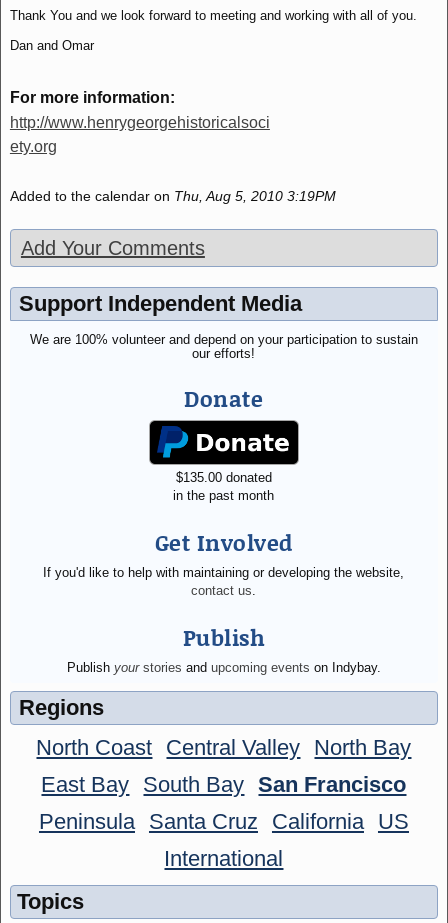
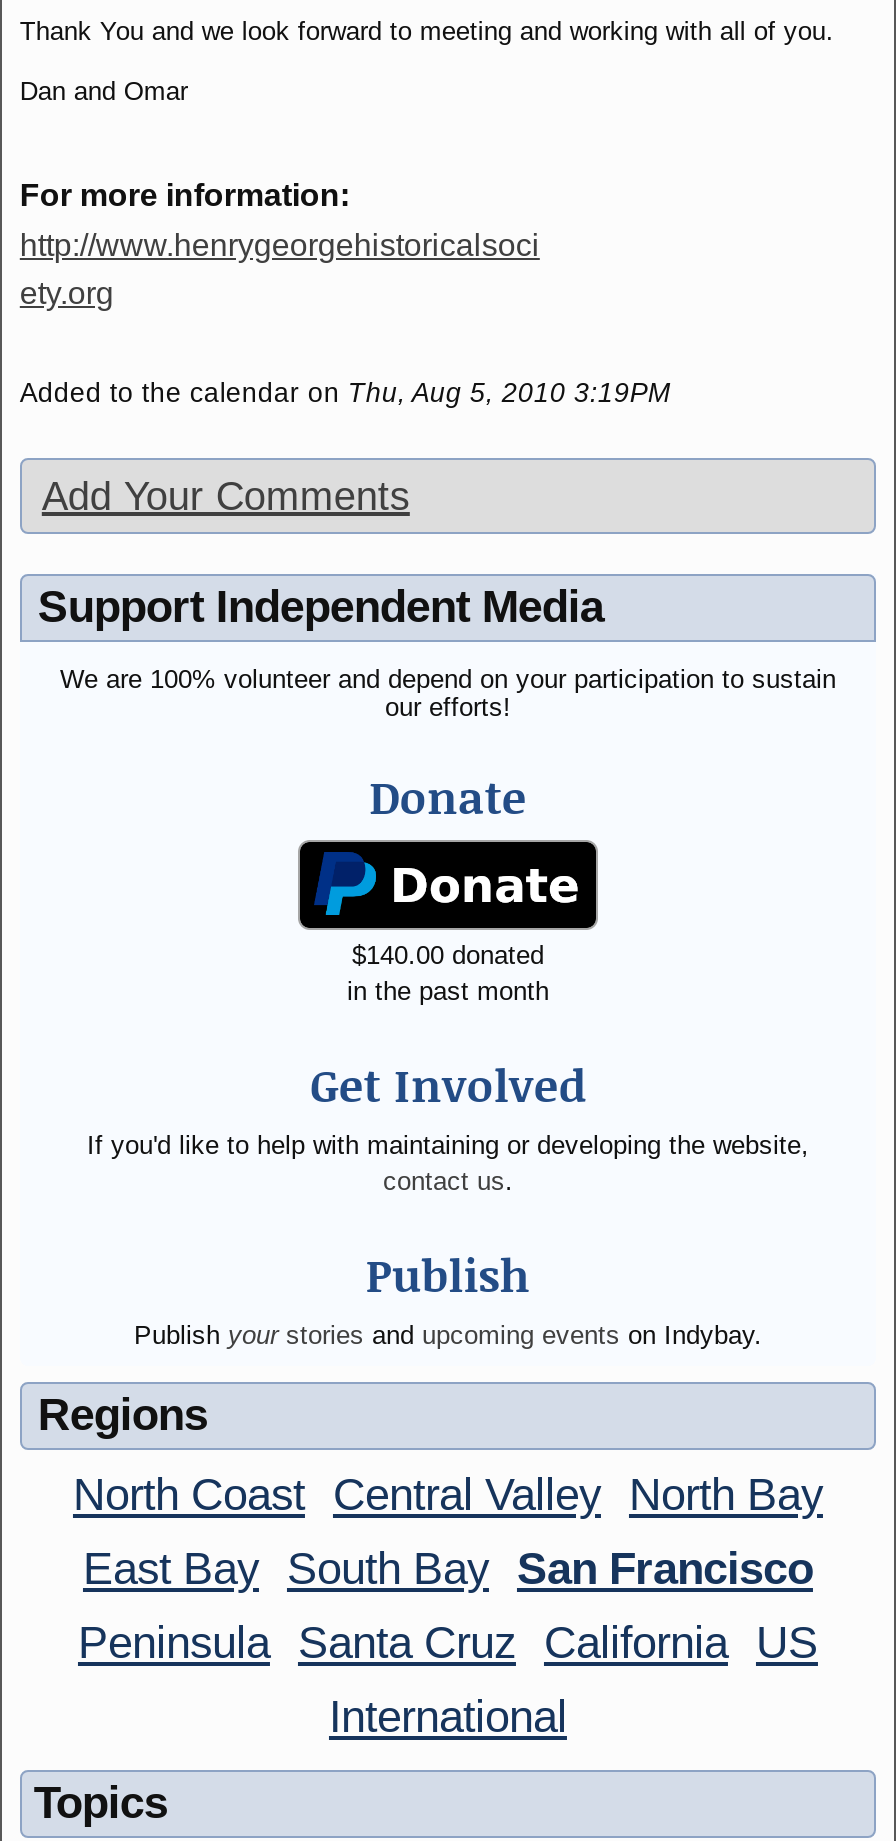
[176,470,272,485] $135.00 donated -> [352,939,544,969] $140.00 donated

